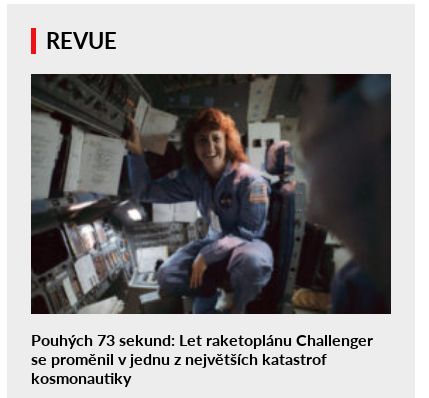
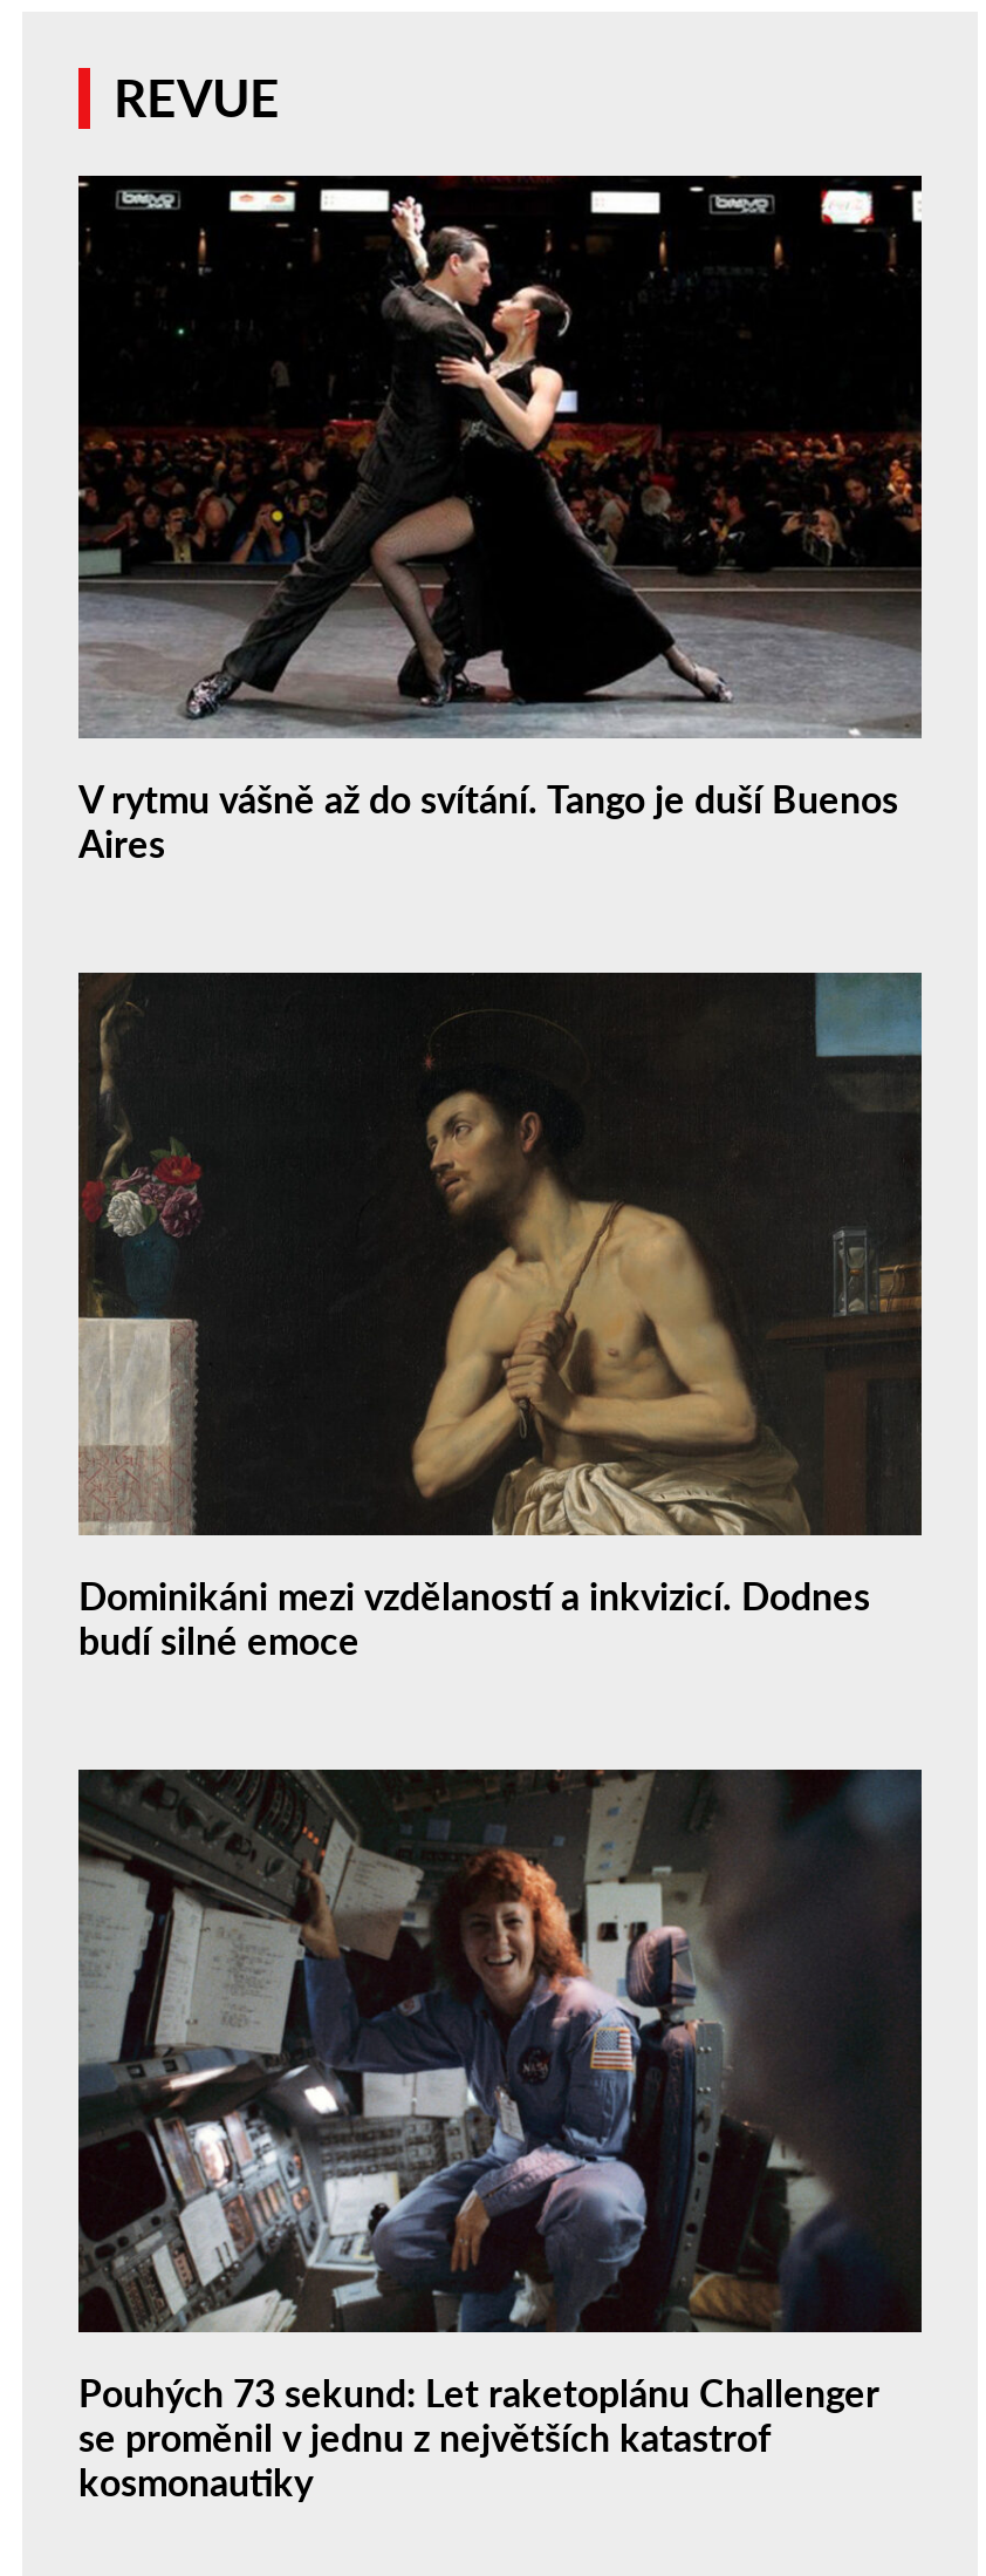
none -> [76,970,924,1662] [image] | Dominikáni mezi vzdělaností a inkvizicí. Dodnes | budí silné emoce
none -> [78,178,922,865] [image] | V rytmu vášně až do svítání. Tango je duší Buenos | Aires

